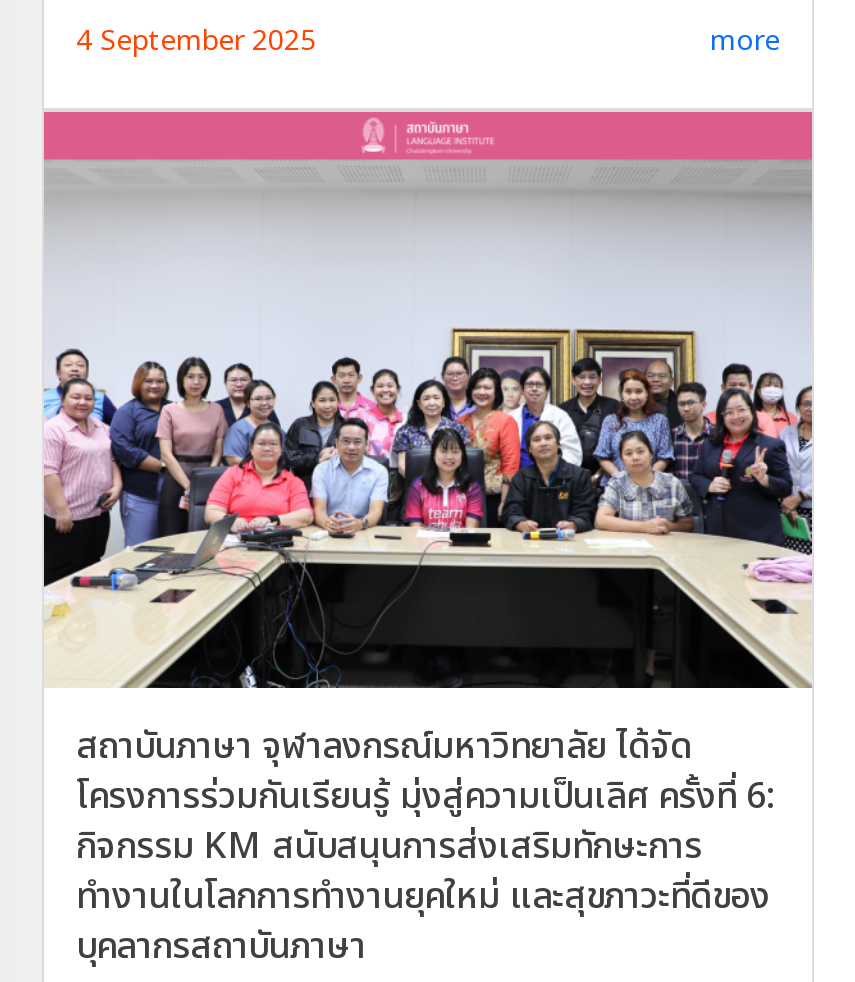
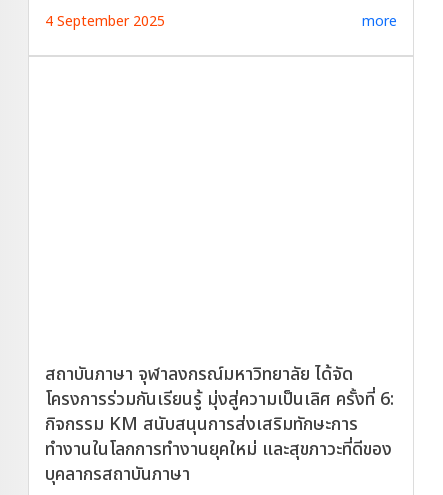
[42,110,814,690] [image] -> none

